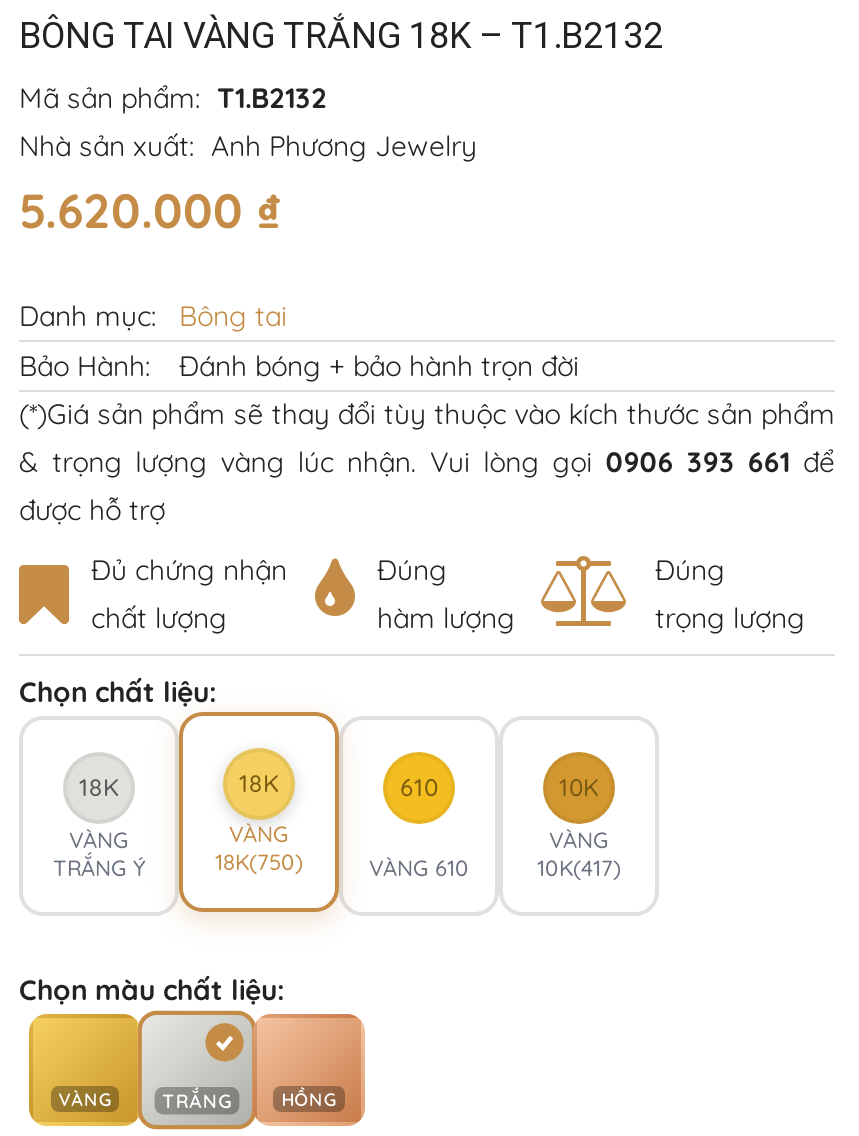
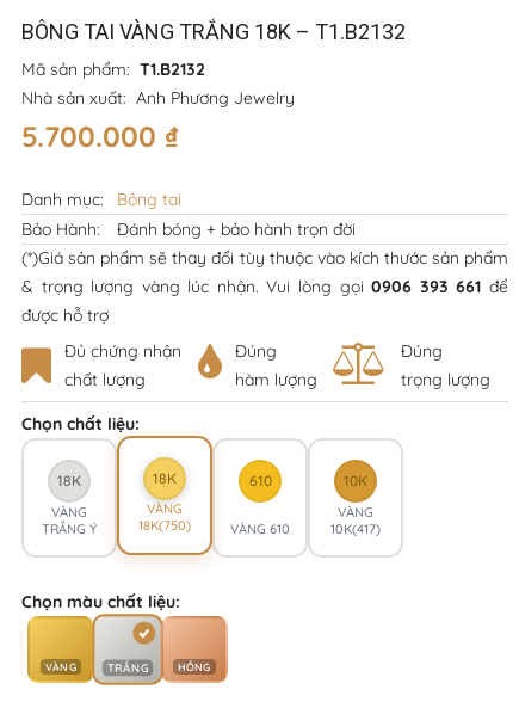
[19,180,281,240] 5.620.000 ₫ -> [21,118,179,154] 5.700.000 ₫

